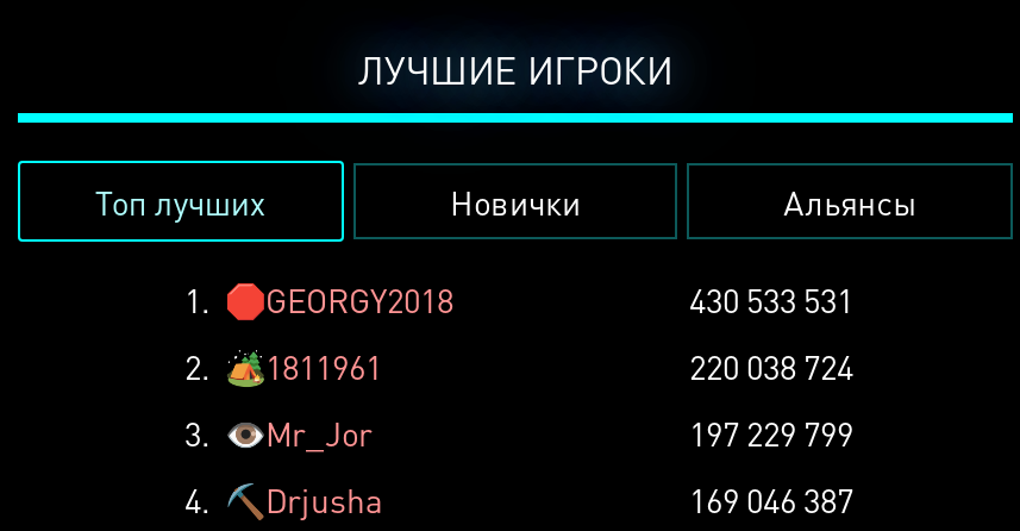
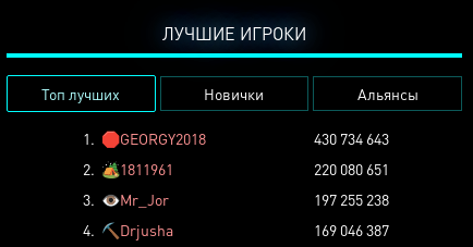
[689,277,853,320] 430 533 531 -> [314,128,389,148] 430 734 643
[689,344,853,387] 220 038 724 -> [314,159,389,178] 220 080 651
[689,411,853,454] 197 229 799 -> [314,189,389,209] 197 255 238

